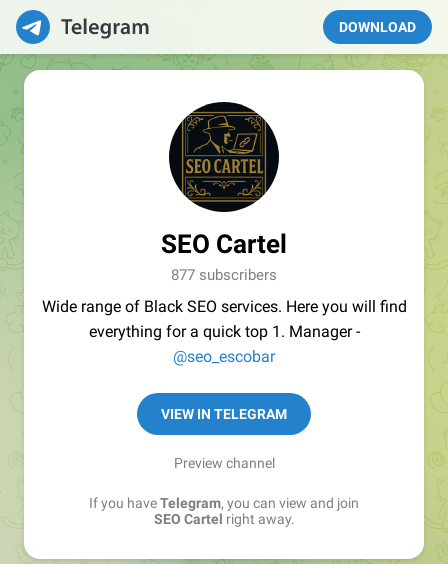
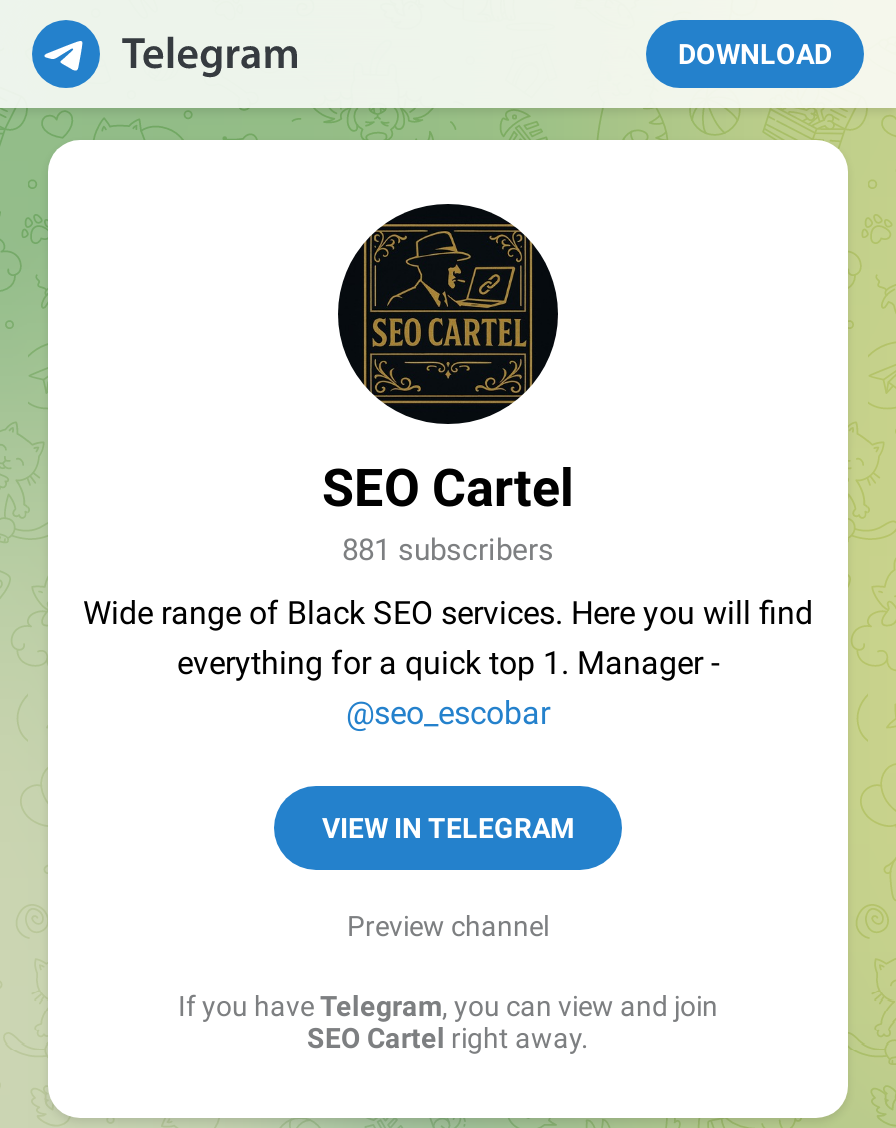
[171,266,277,284] 877 subscribers -> [342,532,554,568] 881 subscribers

